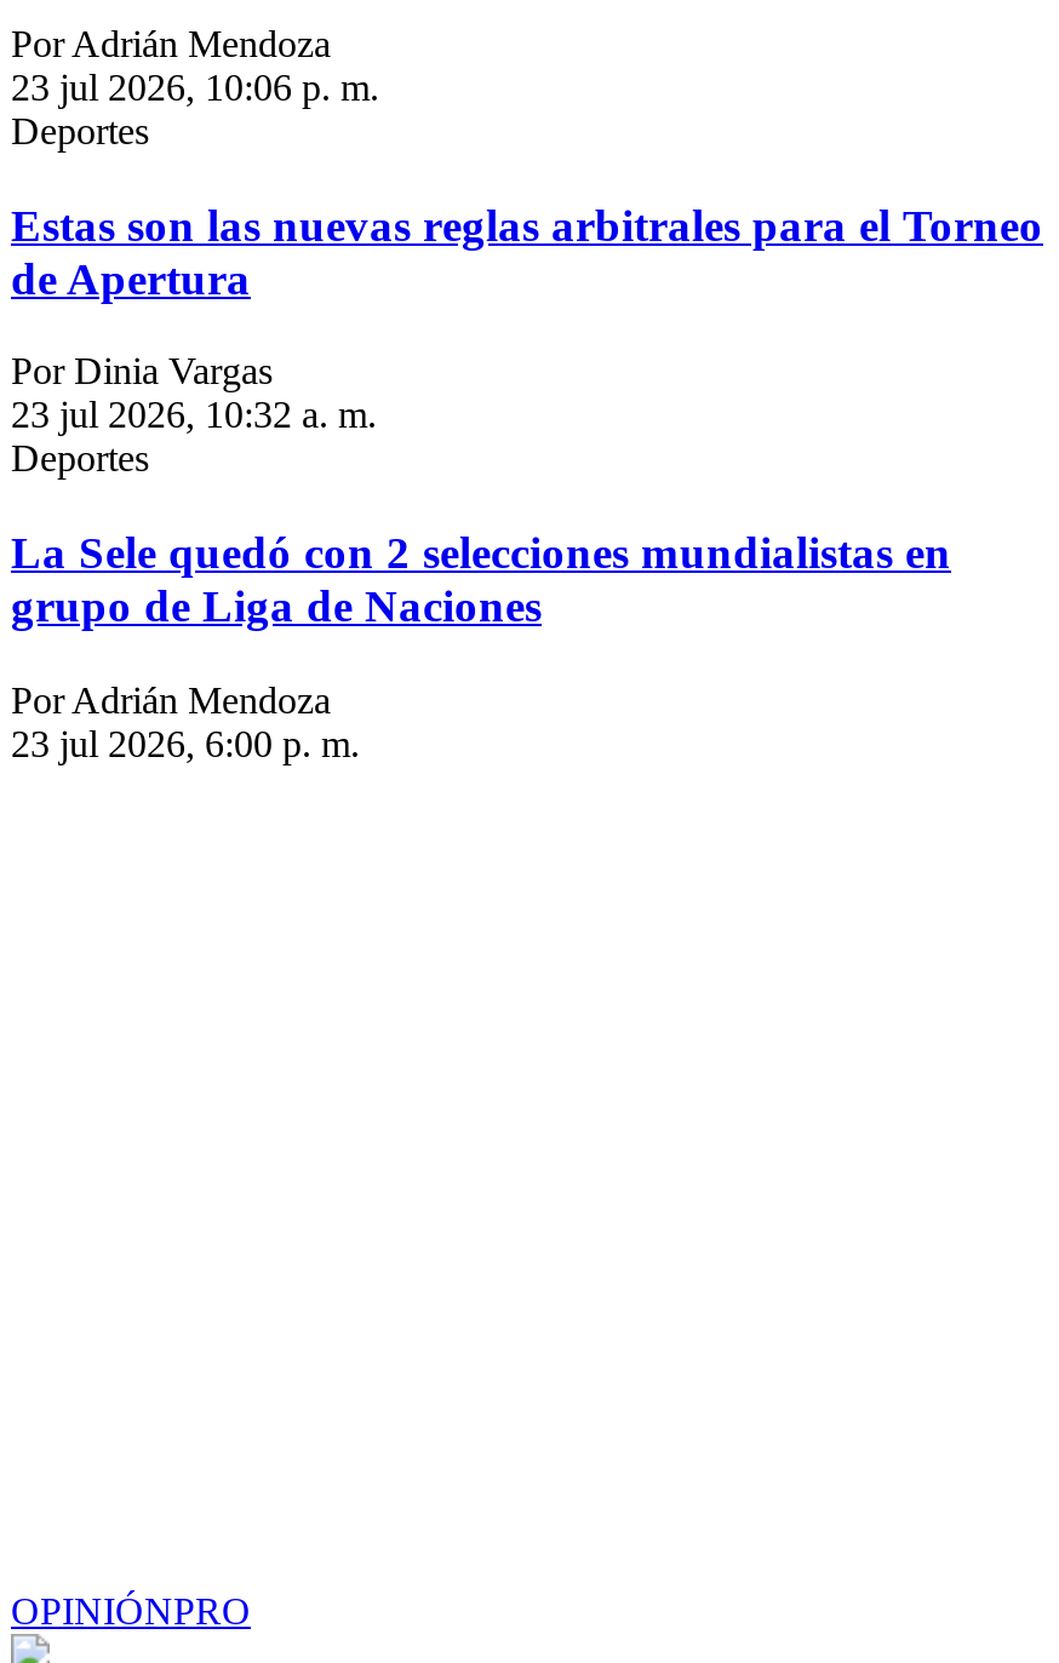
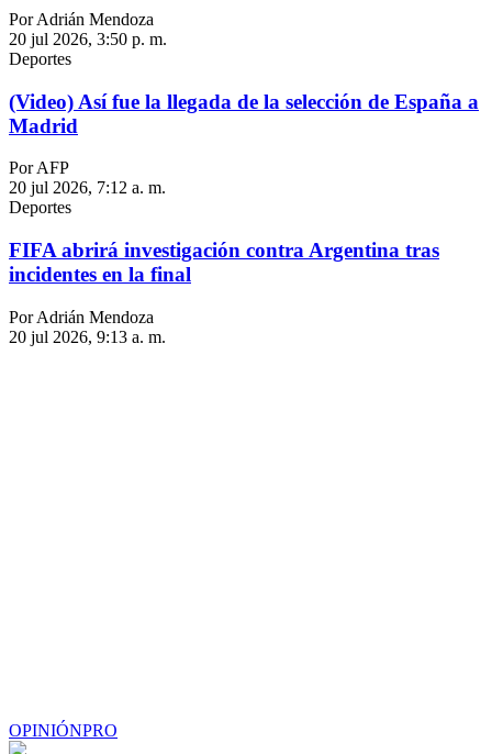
[11,67,379,108] 23 jul 2026, 10:06 p. m. -> [9,30,167,48] 20 jul 2026, 3:50 p. m.
[11,199,1043,304] Estas son las nuevas reglas arbitrales para el Torneo | de Apertura -> [9,90,479,137] (Video) Así fue la llegada de la selección de España a | Madrid
[11,351,377,436] Por Dinia Vargas | 23 jul 2026, 10:32 a. m. -> [9,159,166,197] Por AFP | 20 jul 2026, 7:12 a. m.
[11,527,951,632] La Sele quedó con 2 selecciones mundialistas en | grupo de Liga de Naciones -> [9,239,439,286] FIFA abrirá investigación contra Argentina tras | incidentes en la final
[11,723,360,764] 23 jul 2026, 6:00 p. m. -> [9,327,166,346] 20 jul 2026, 9:13 a. m.

